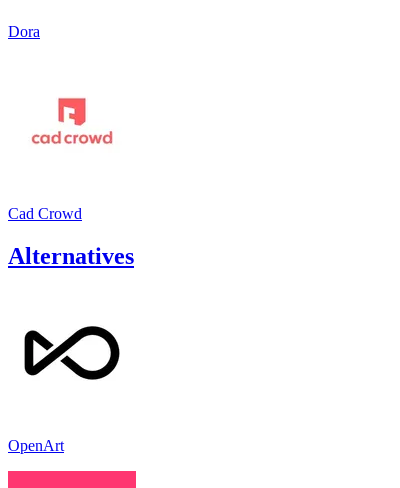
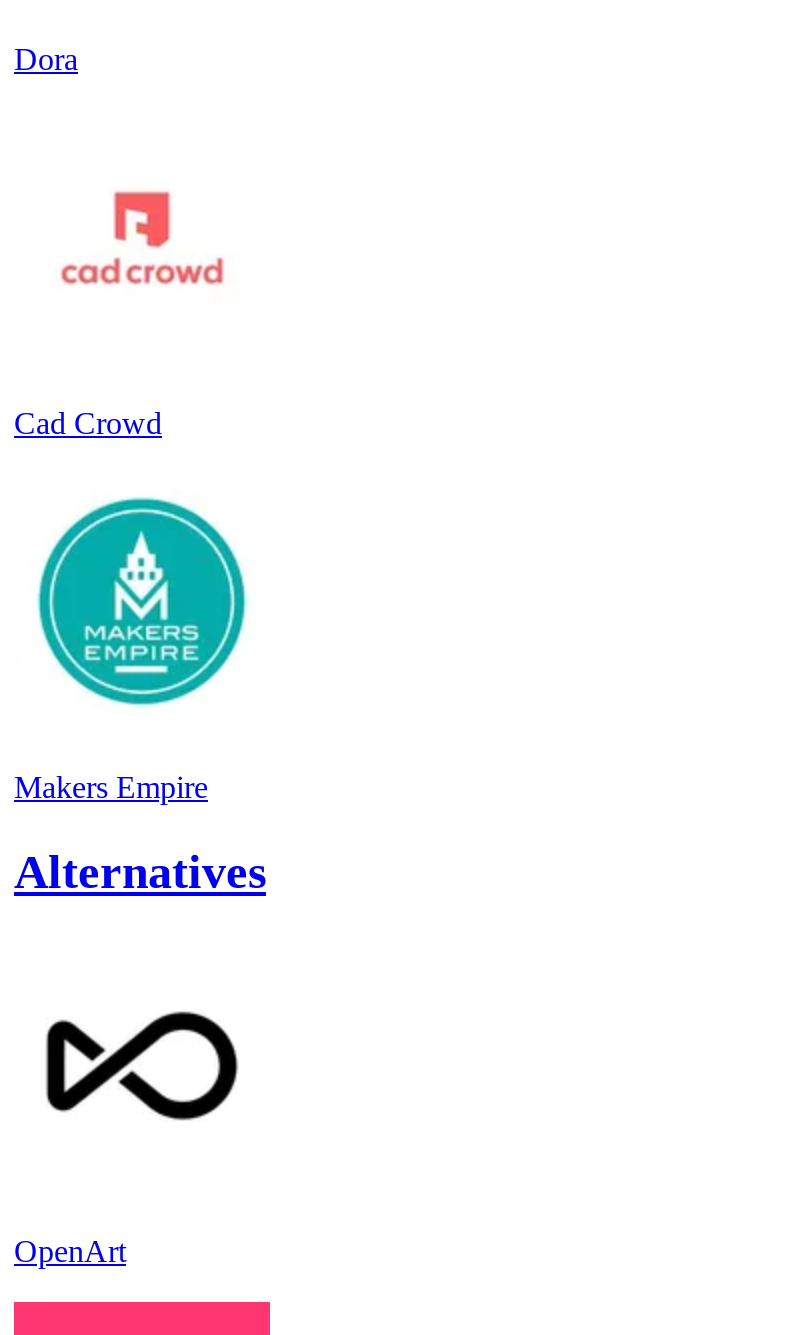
none -> [14,496,248,803] [image] | Makers Empire

